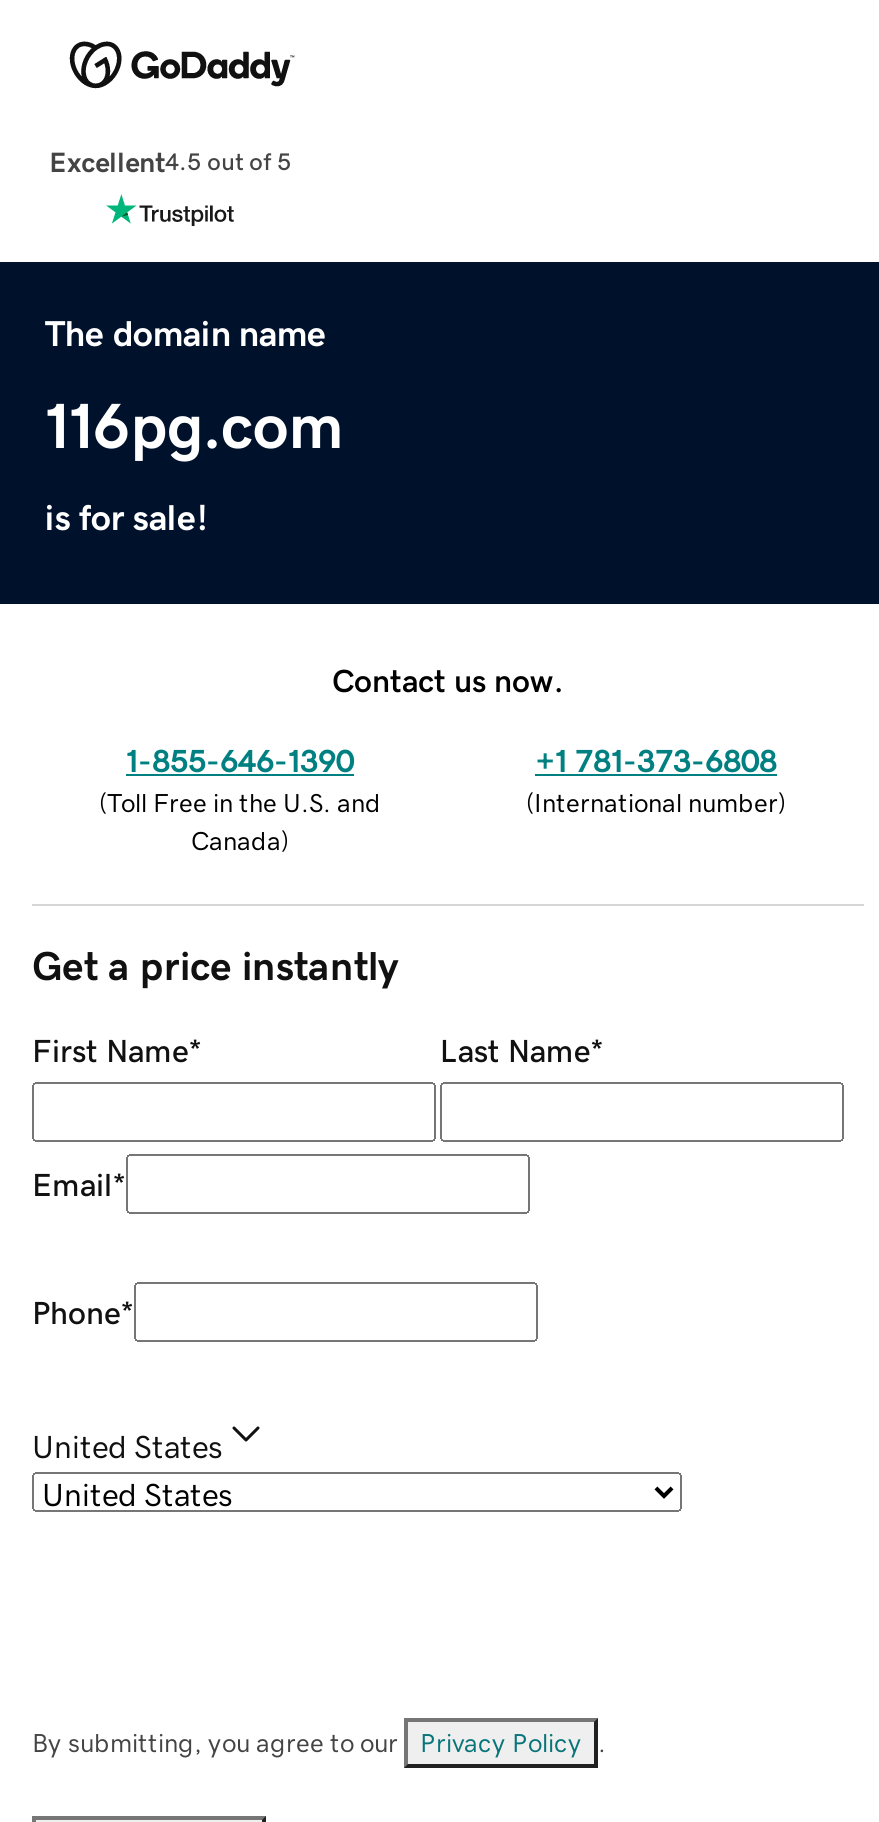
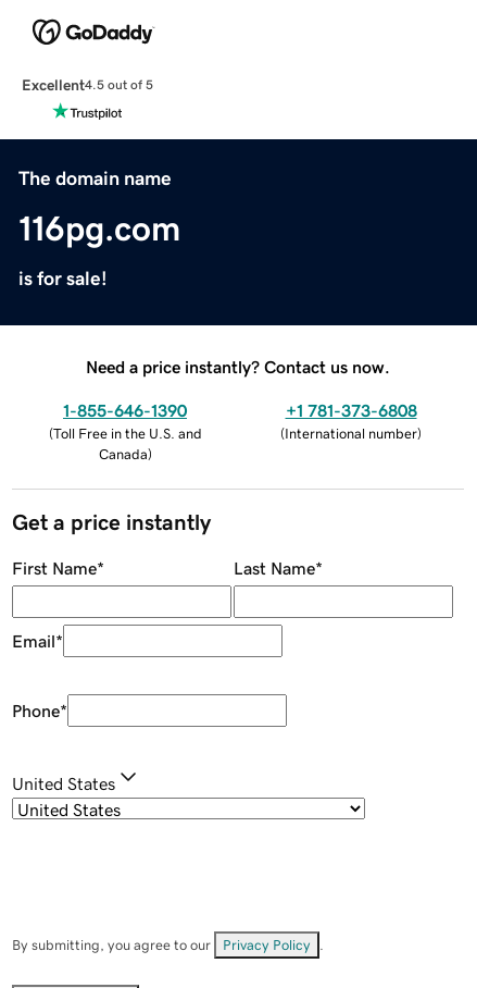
[332,663,564,695] Contact us now. -> [86,358,390,375] Need a price instantly? Contact us now.

